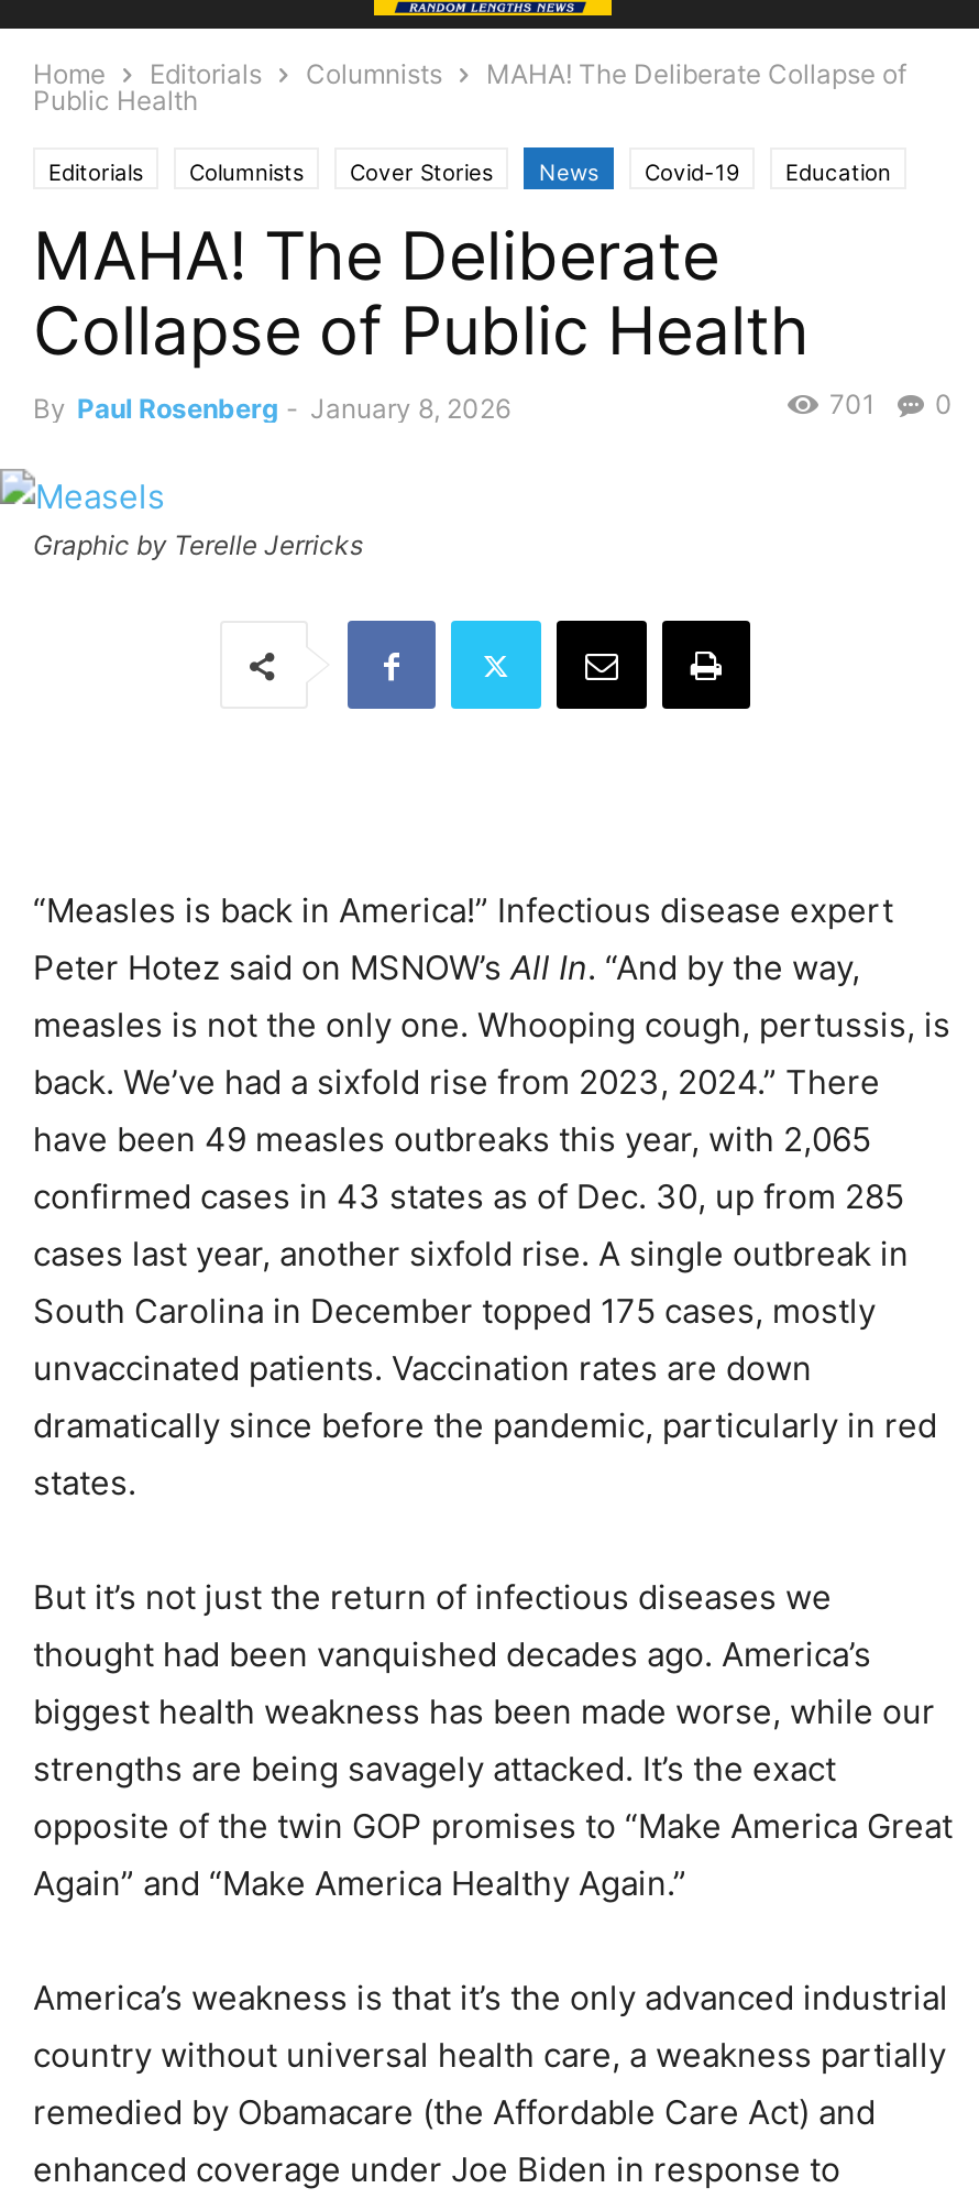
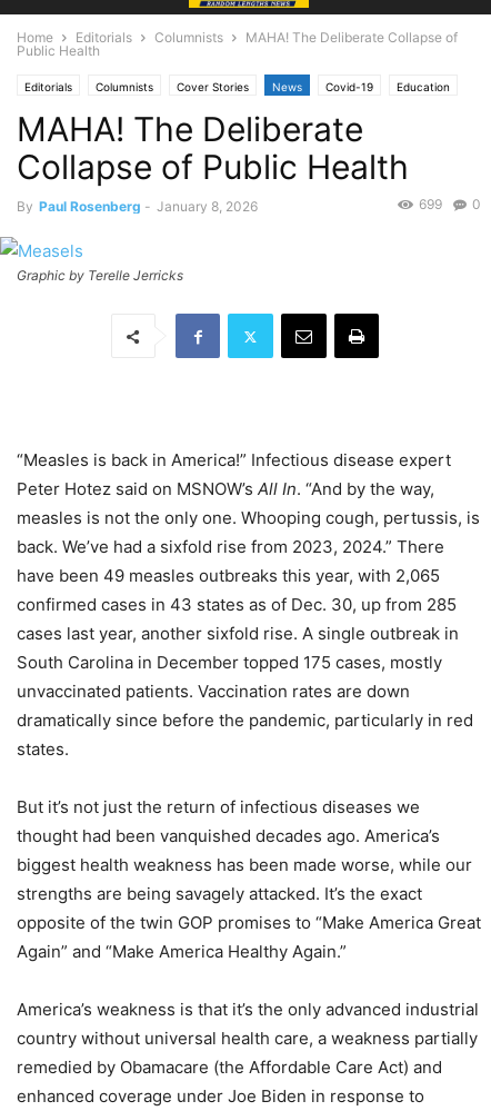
[829,387,953,420] 701 0 -> [419,196,481,212] 699 0

